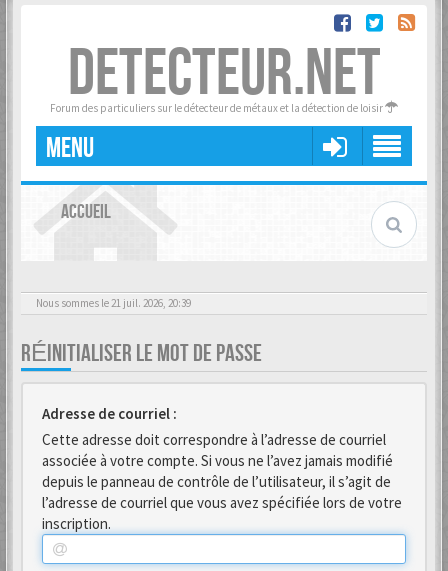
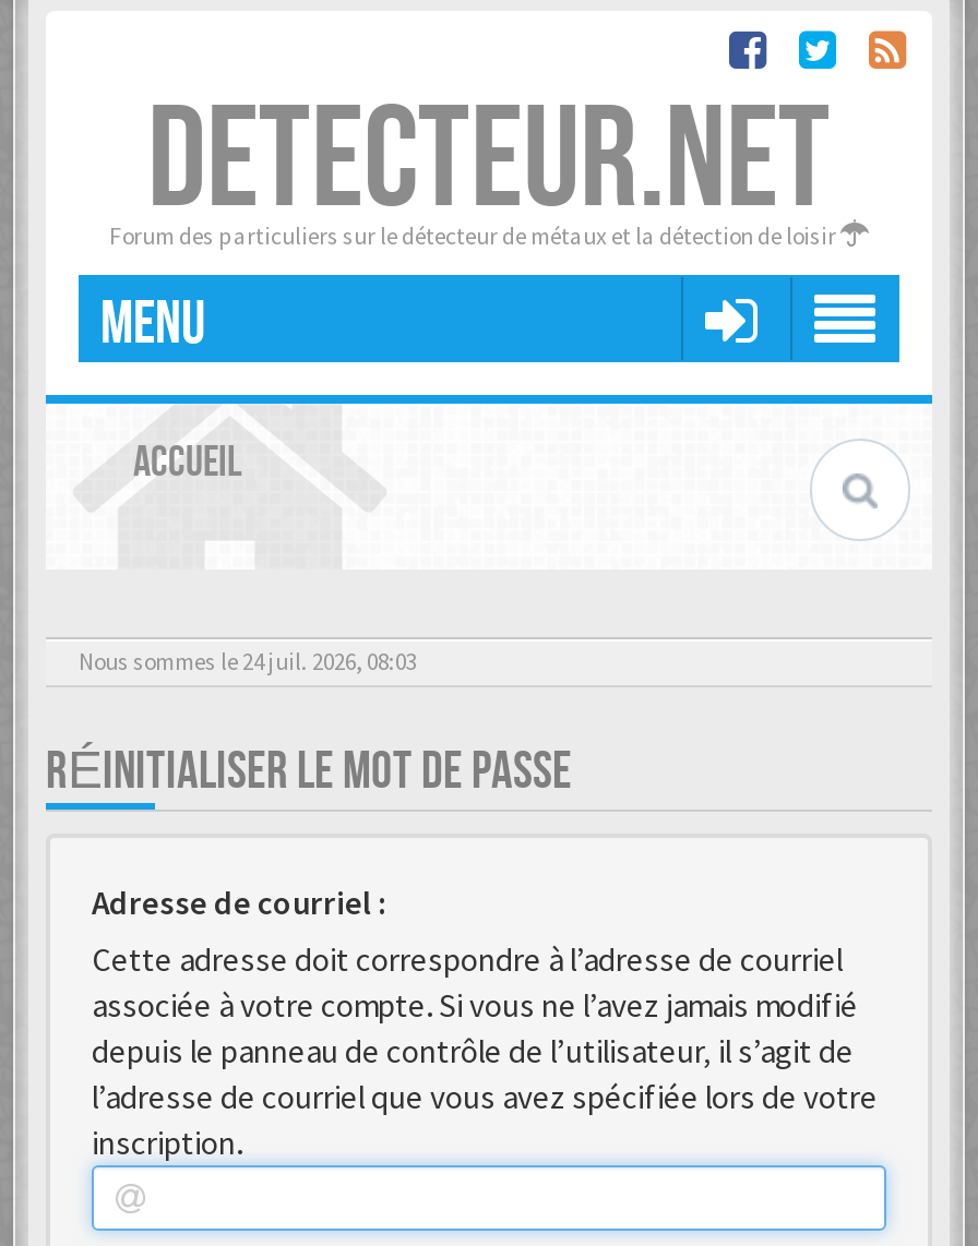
[36,296,191,310] Nous sommes le 21 juil. 2026, 20:39 -> [79,646,417,676] Nous sommes le 24 juil. 2026, 08:03

